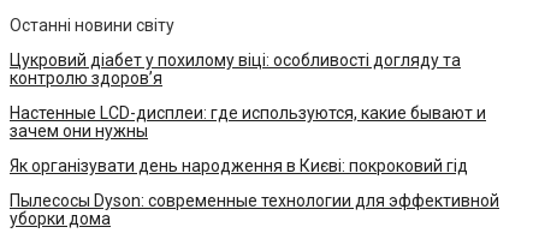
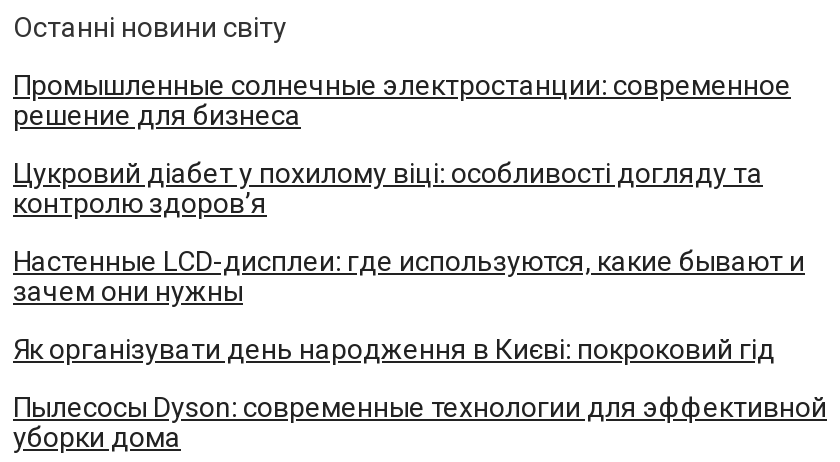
none -> [13,69,791,131] Промышленные солнечные электростанции: современное | решение для бизнеса

